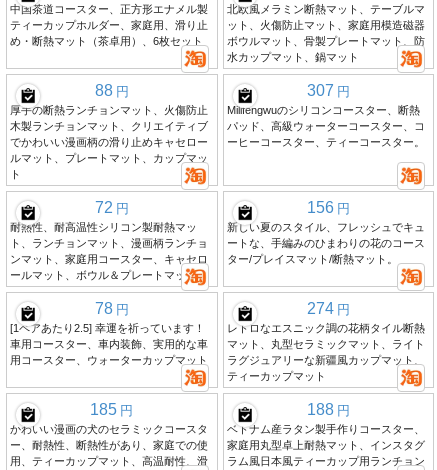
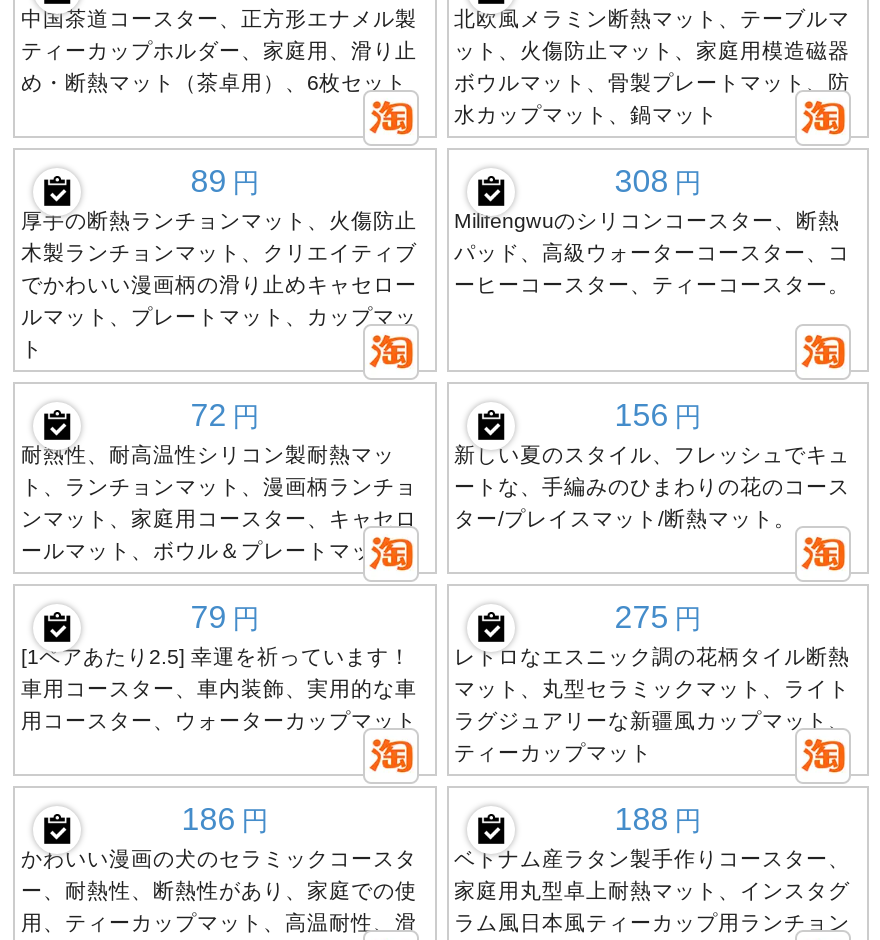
[95,82,129,99] 88 円 -> [191,165,259,199] 89 円
[307,82,350,99] 307 円 -> [615,165,701,199] 308 円
[95,300,129,317] 78 円 -> [191,601,259,635] 79 円
[307,300,350,317] 274 円 -> [615,601,701,635] 275 円
[90,401,133,418] 185 円 -> [181,803,267,837] 186 円

